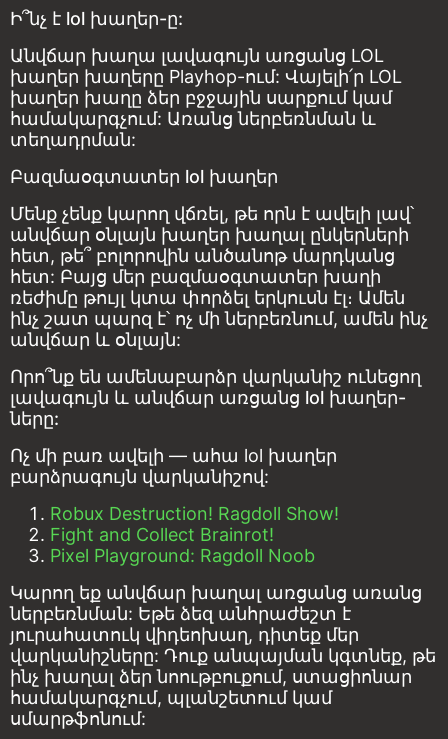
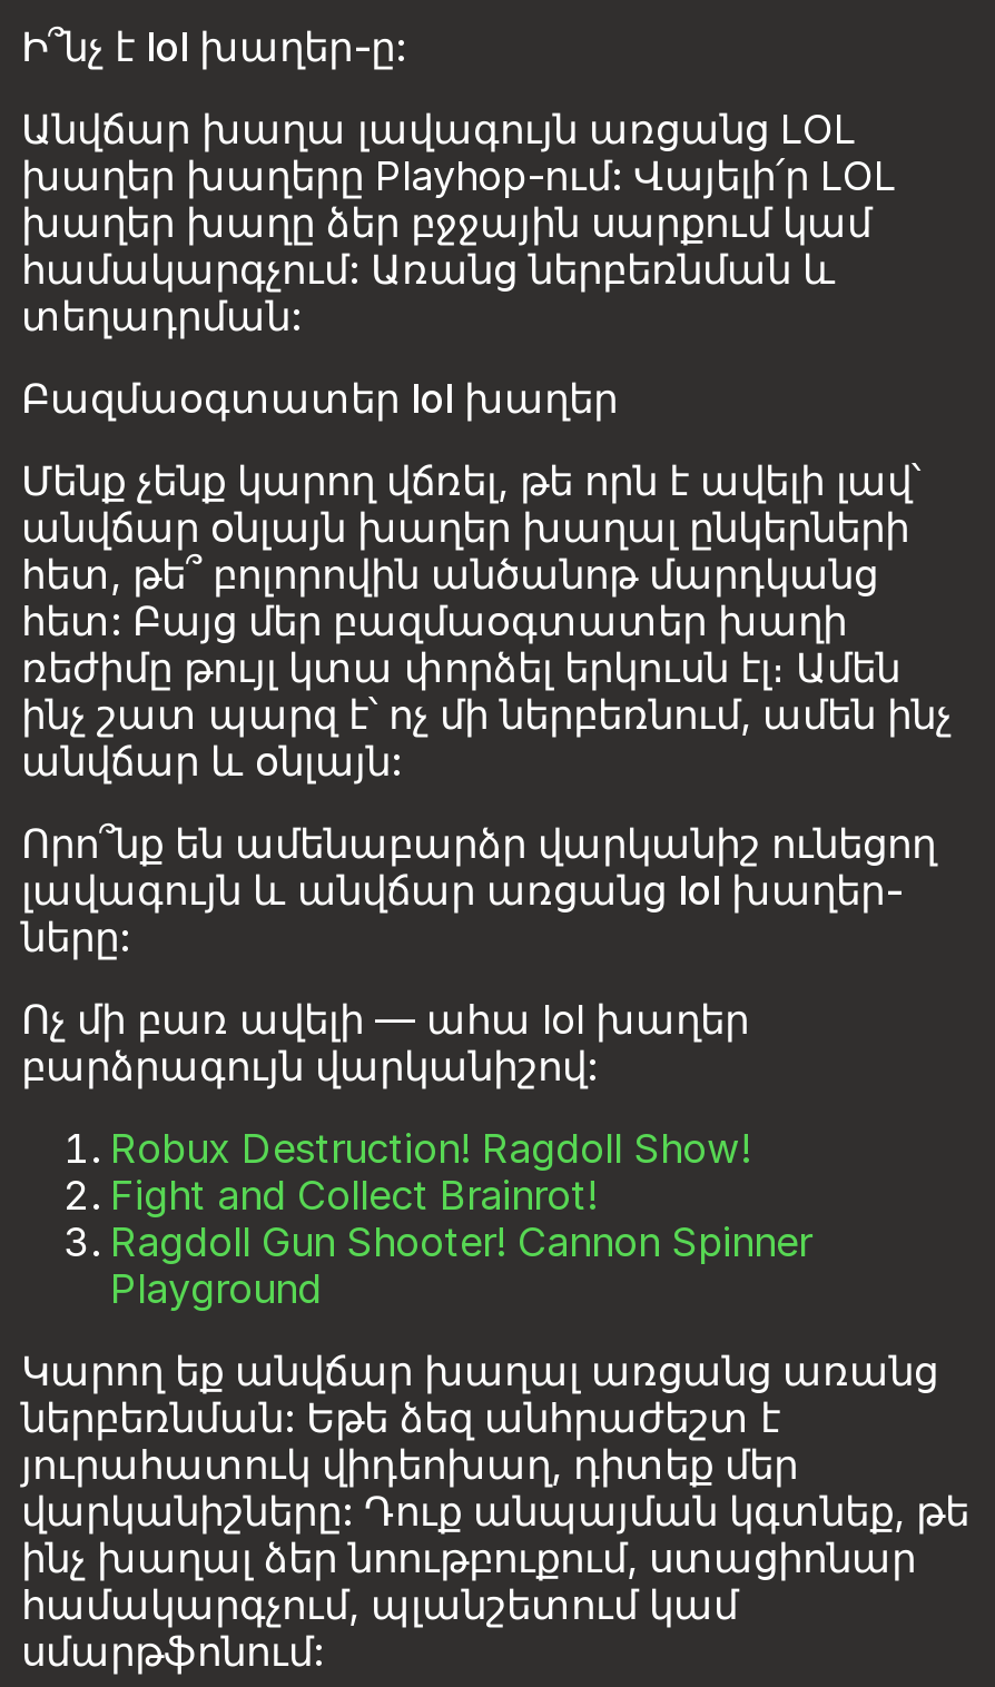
[50,545,315,566] Pixel Playground: Ragdoll Noob -> [110,1219,811,1313] Ragdoll Gun Shooter! Cannon Spinner | Playground

